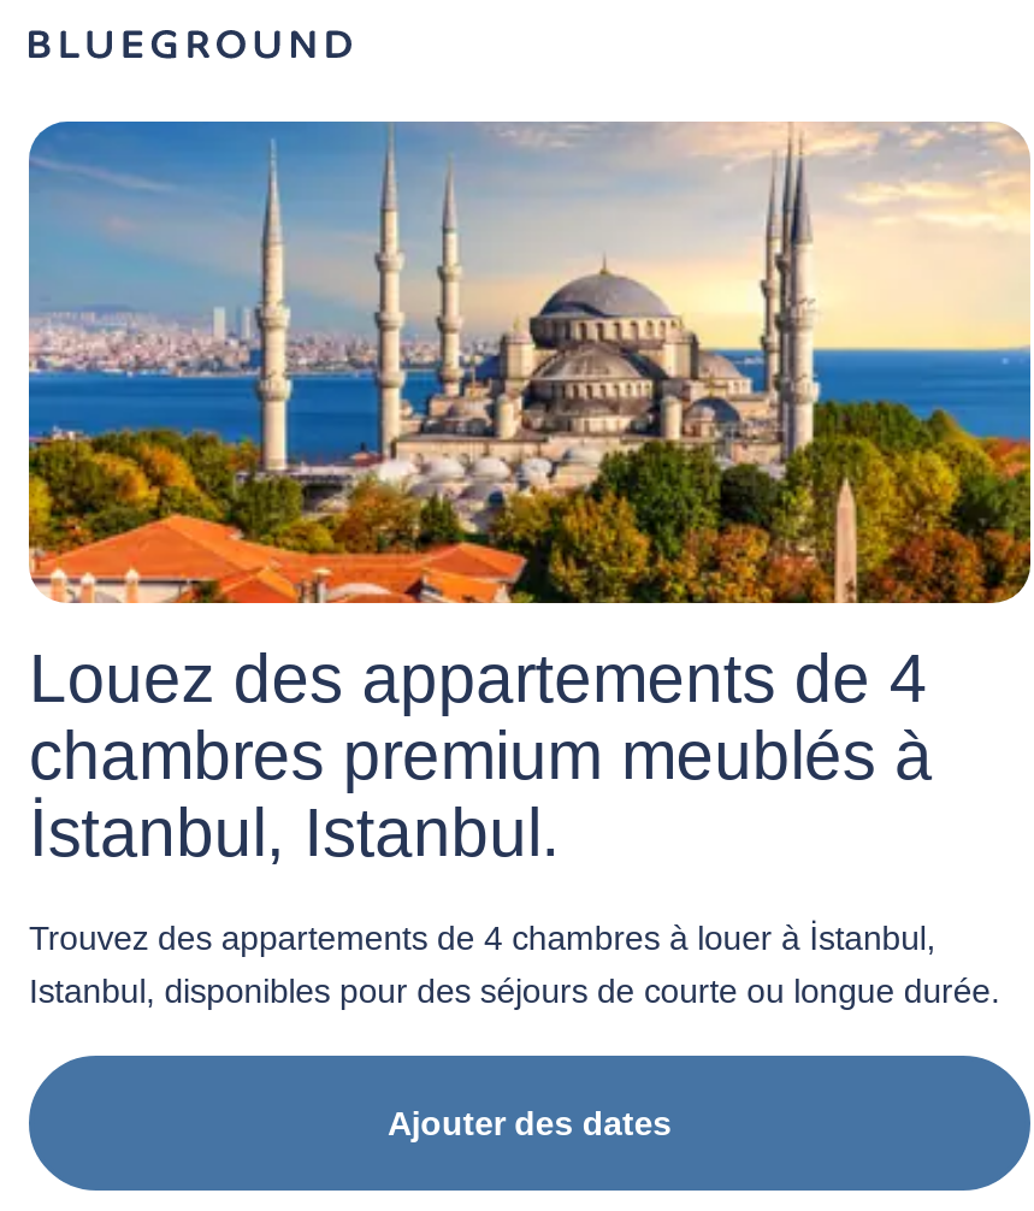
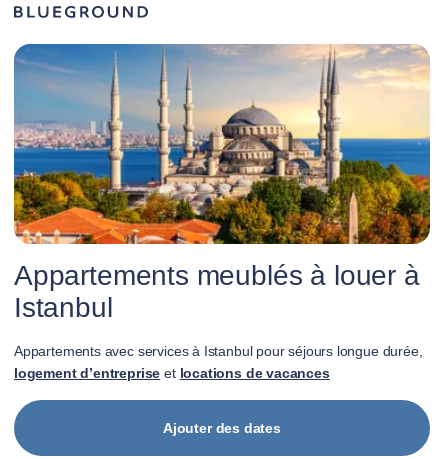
[29,642,932,870] Louez des appartements de 4 | chambres premium meublés à | İstanbul, Istanbul. -> [14,260,420,323] Appartements meublés à louer à | Istanbul
[29,918,1000,1010] Trouvez des appartements de 4 chambres à louer à İstanbul, | Istanbul, disponibles pour des séjours de courte ou longue durée. -> [14,343,422,381] Appartements avec services à Istanbul pour séjours longue durée, | logement d’entreprise et locations de vacances

